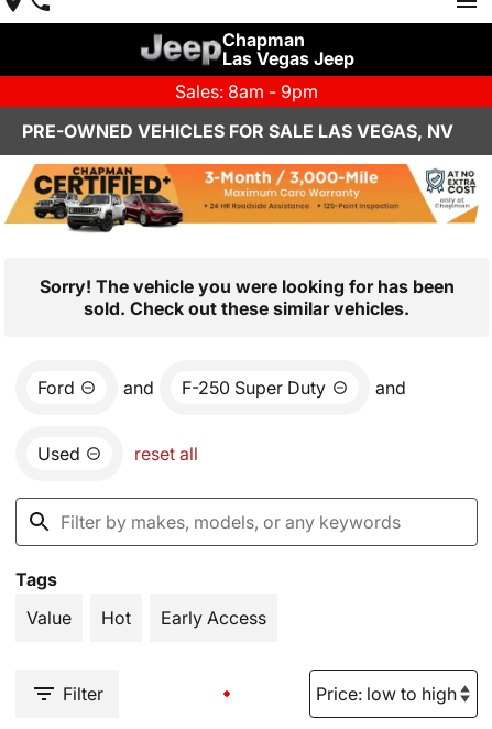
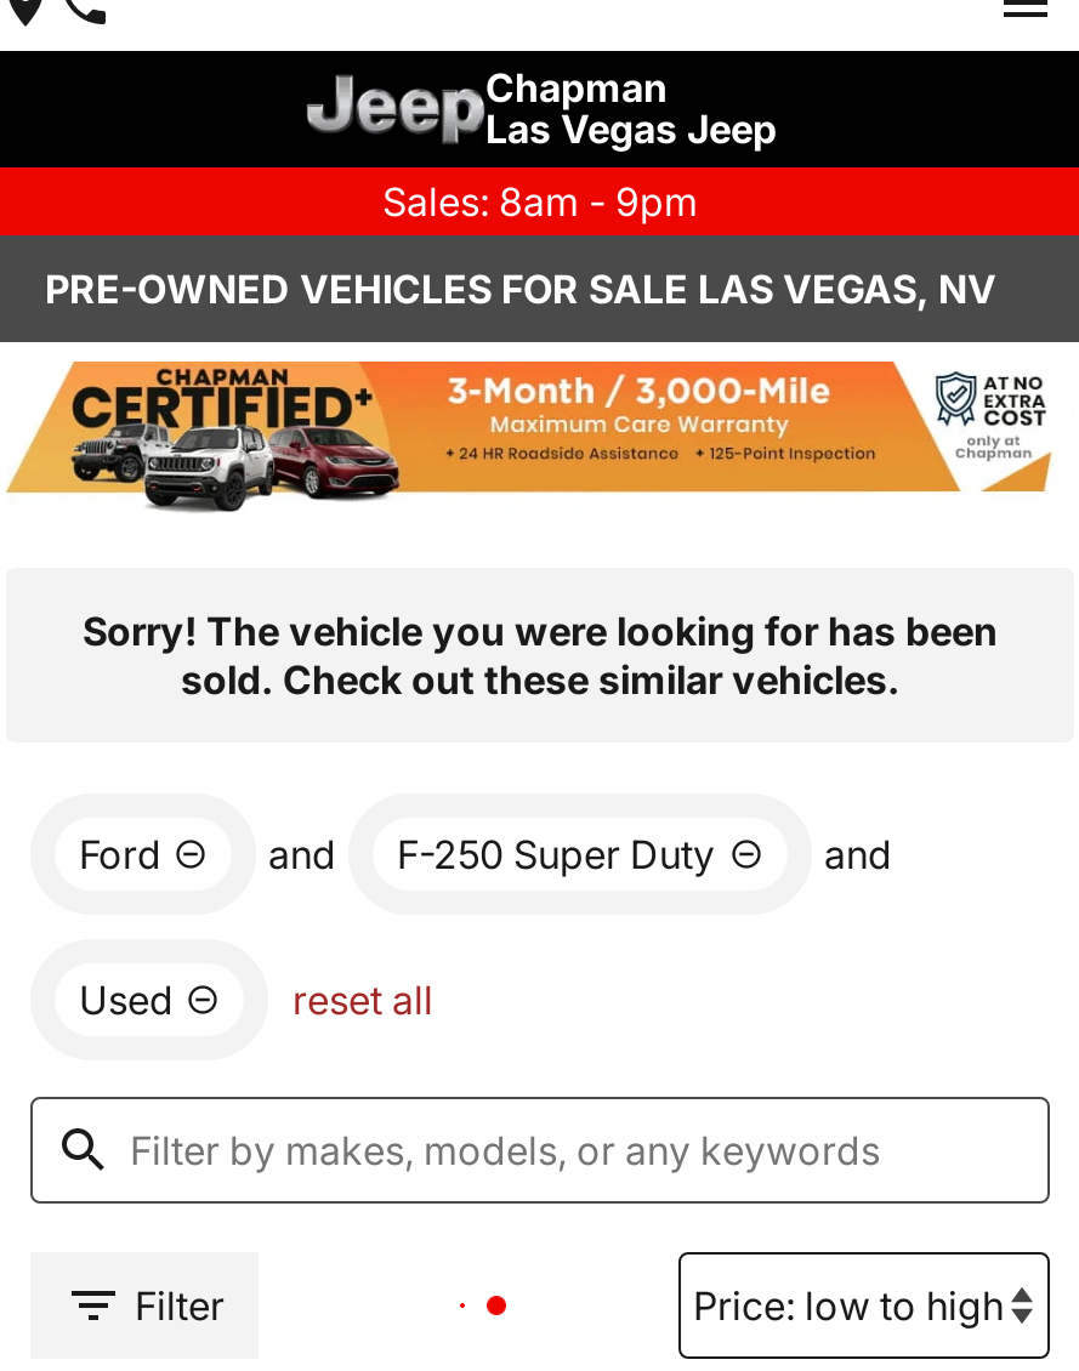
[15,568,266,628] Tags | Value | Hot | Early Access -> none

